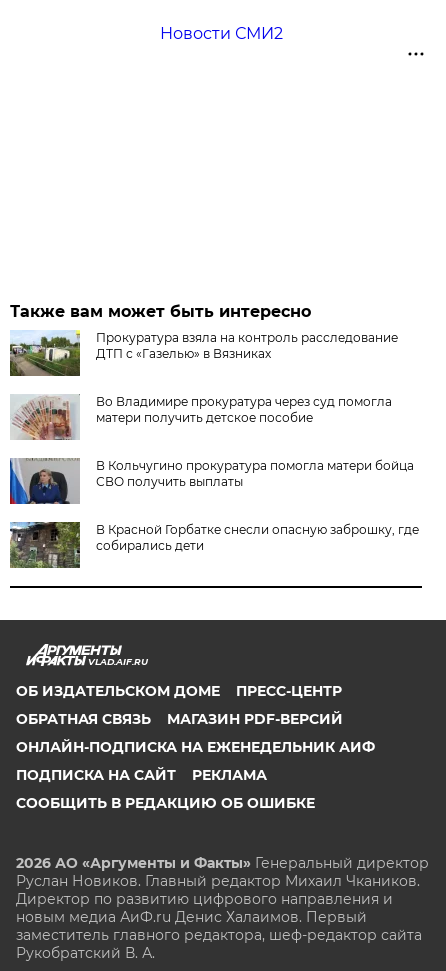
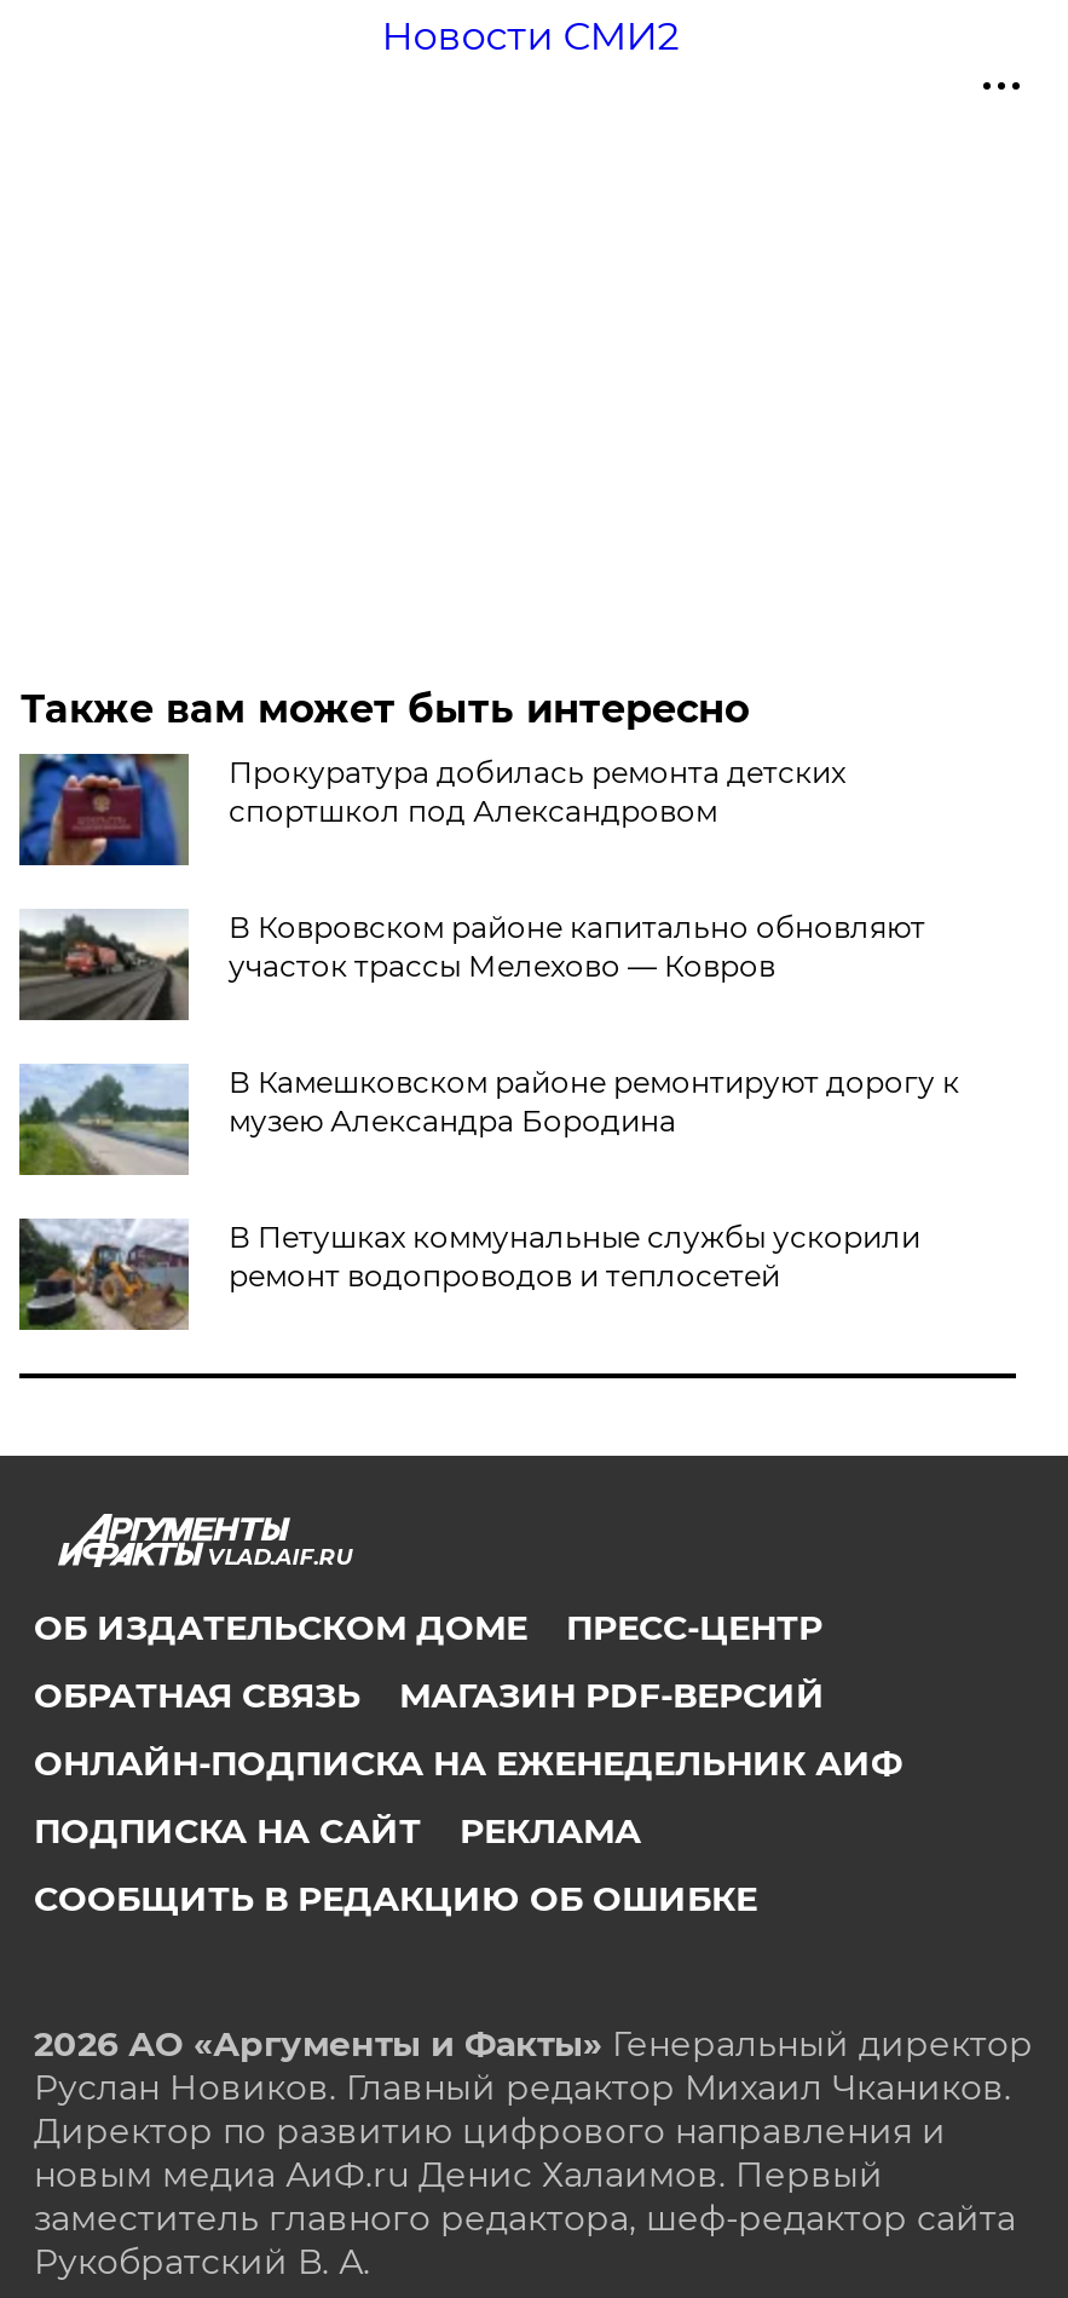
[9,329,398,377] [image] | Прокуратура взяла на контроль расследование | ДТП с «Газелью» в Вязниках -> [17,751,845,868] [image] | Прокуратура добилась ремонта детских | спортшкол под Александровом
[10,394,392,441] [image] | Во Владимире прокуратура через суд помогла | матери получить детское пособие -> [17,909,925,1023] [image] | В Ковровском районе капитально обновляют | участок трассы Мелехово — Ковров
[9,457,414,505] [image] | В Кольчугино прокуратура помогла матери бойца | СВО получить выплаты -> [17,1064,959,1177] [image] | В Камешковском районе ремонтируют дорогу к | музею Александра Бородина
[9,521,419,568] [image] | В Красной Горбатке снесли опасную заброшку, где | собирались дети -> [17,1216,920,1330] [image] | В Петушках коммунальные службы ускорили | ремонт водопроводов и теплосетей

